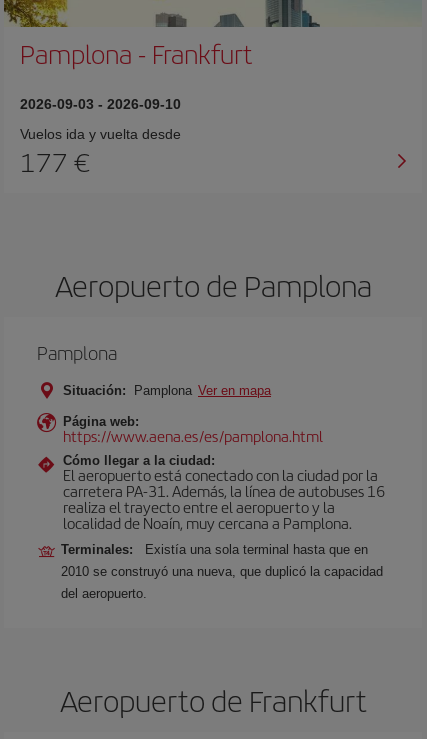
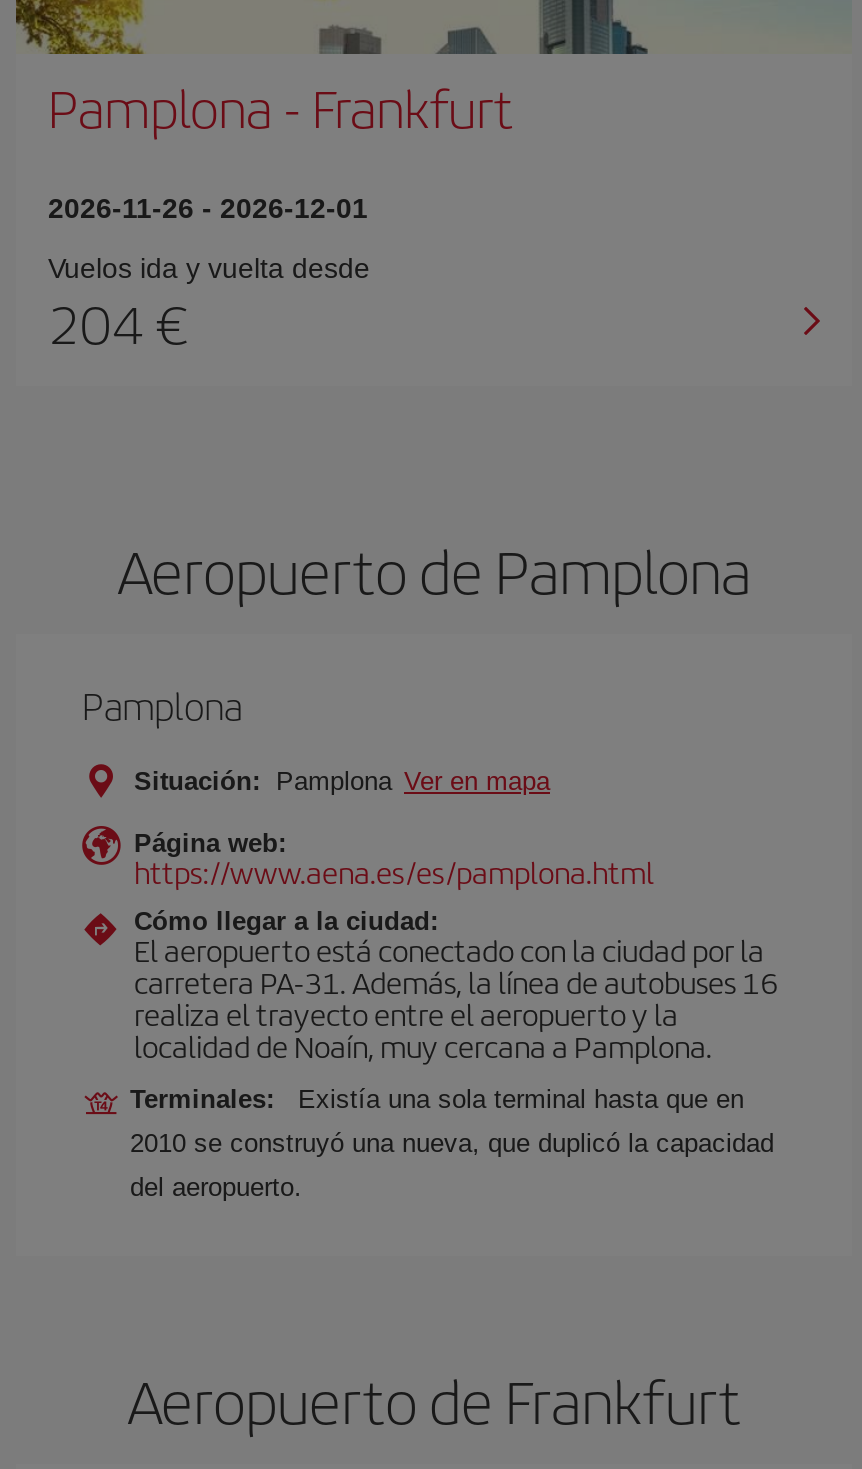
[20,96,181,112] 2026-09-03 - 2026-09-10 -> [48,192,368,224] 2026-11-26 - 2026-12-01
[20,143,90,180] 177 € -> [48,286,188,360] 204 €

